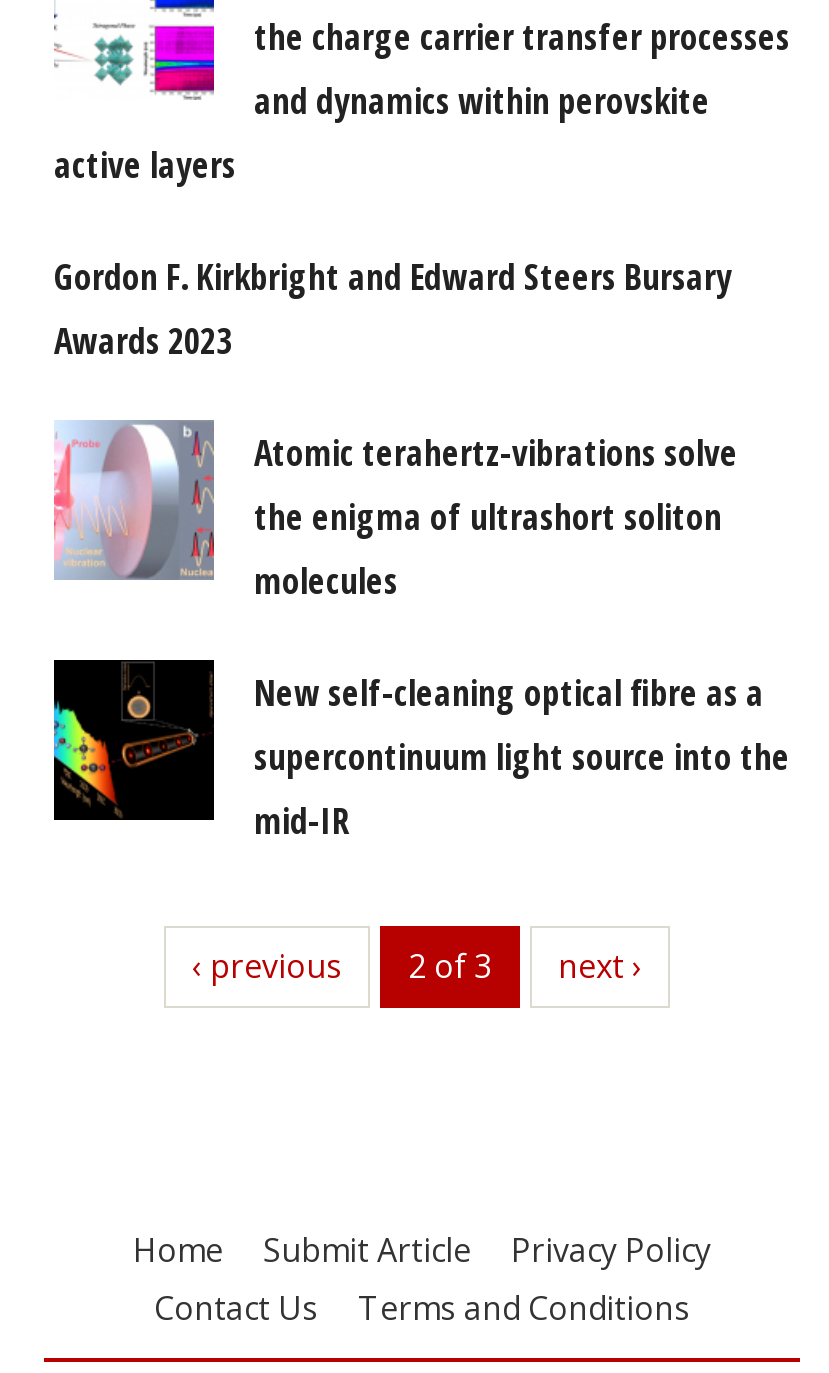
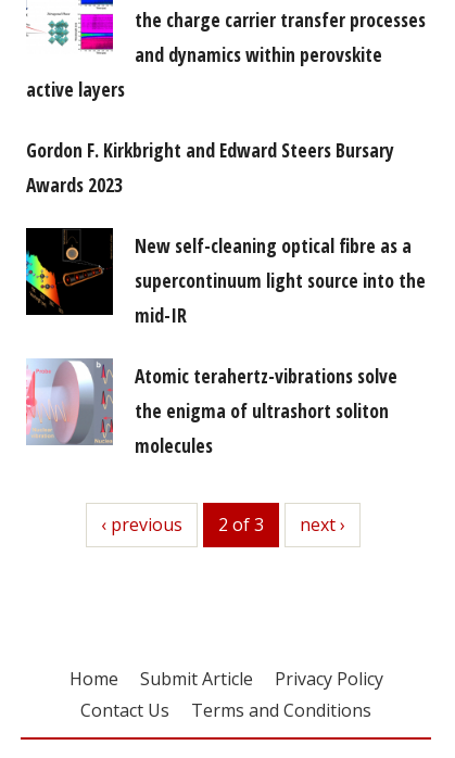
moved [52,420,738,605] -> [25,358,397,459]: [image] | Atomic terahertz-vibrations solve | the enigma of ultrashort soliton | molecules
moved [50,668,790,845] -> [24,232,426,329]: [image] | New self-cleaning optical fibre as a | supercontinuum light source into the | mid-IR

